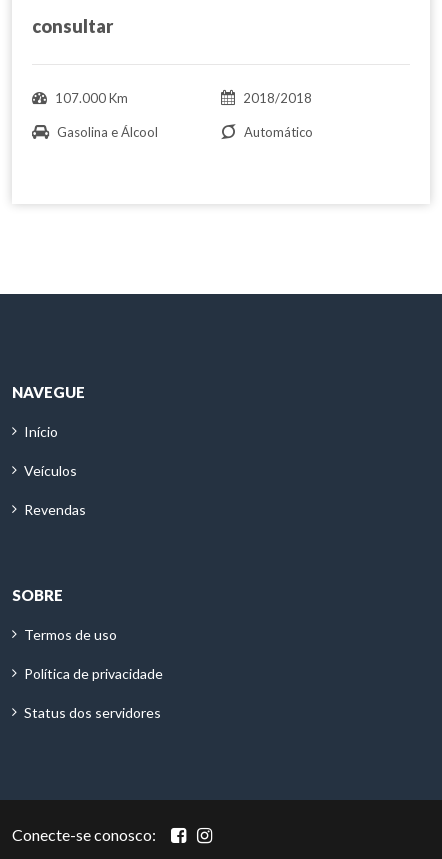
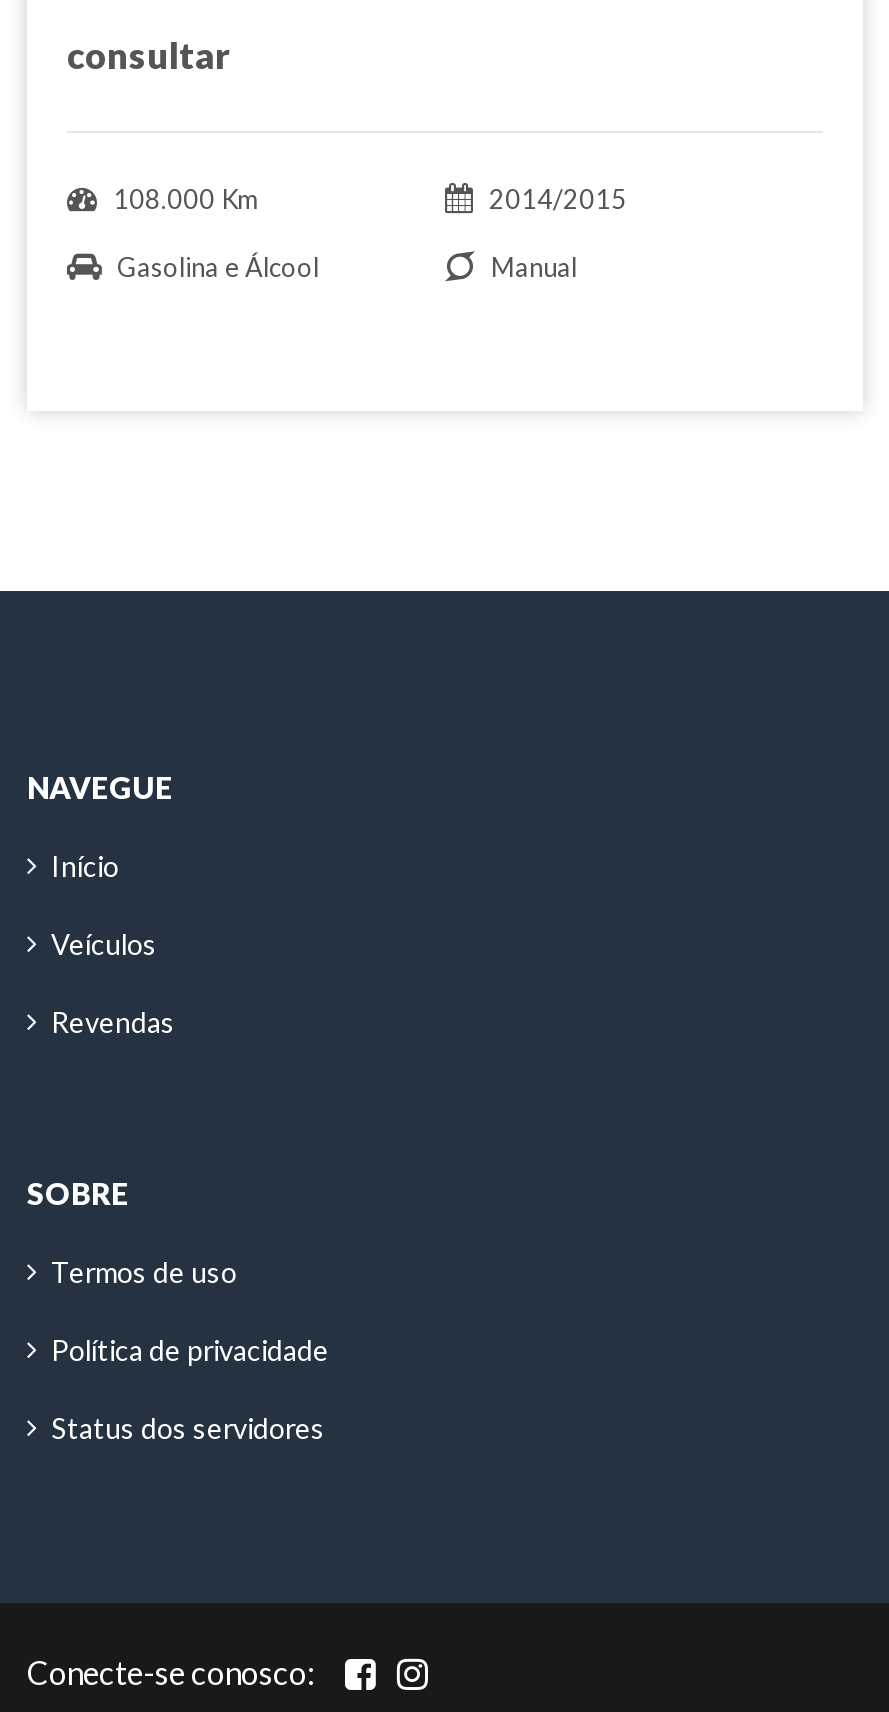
[55,90,128,106] 107.000 Km -> [113,183,259,215] 108.000 Km
[243,90,312,106] 2018/2018 -> [489,183,627,215] 2014/2015
[244,124,313,140] Automático -> [491,251,577,283] Manual

